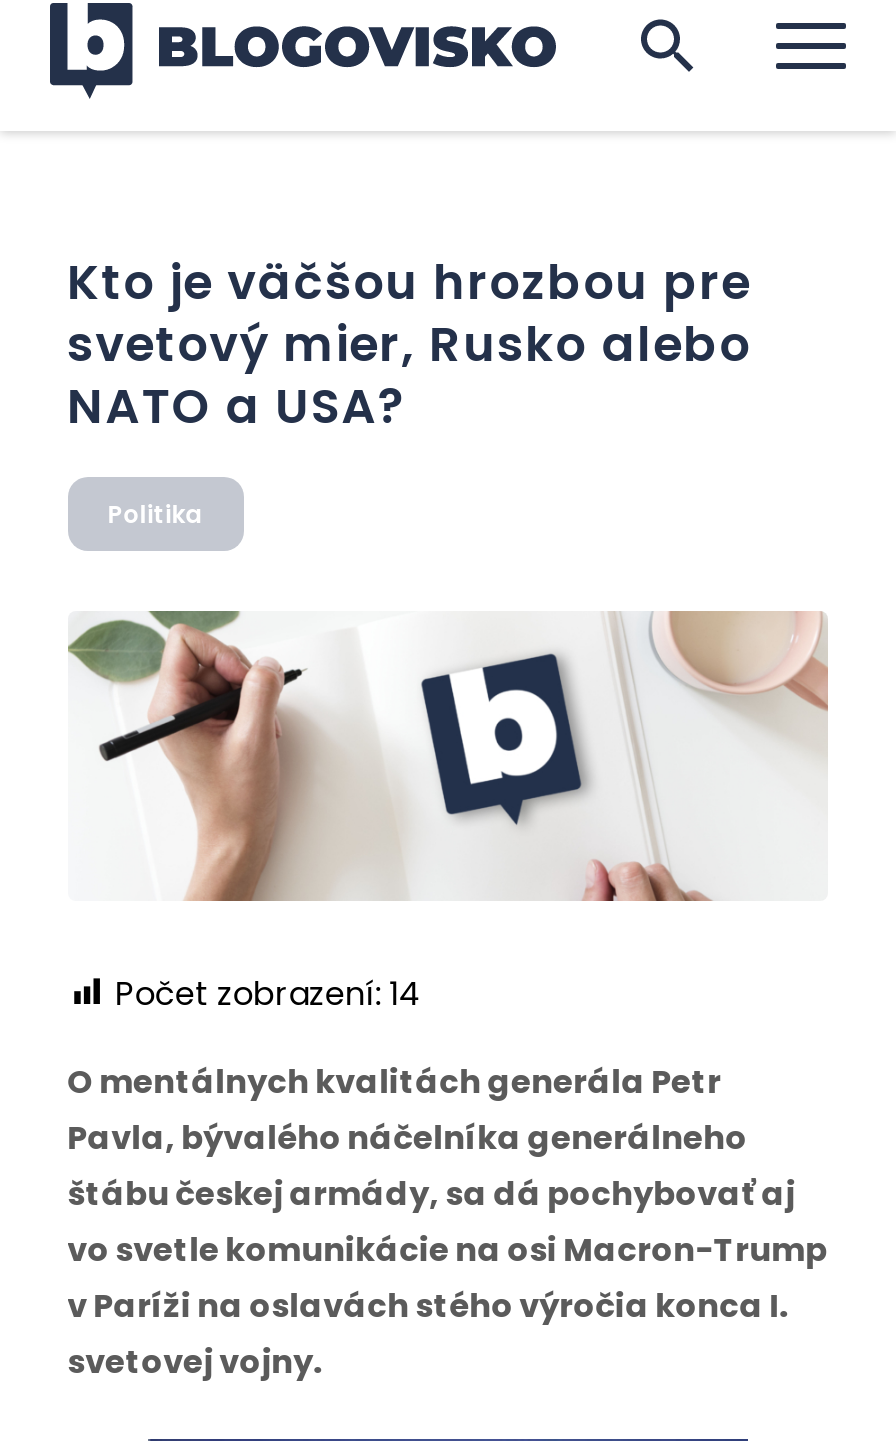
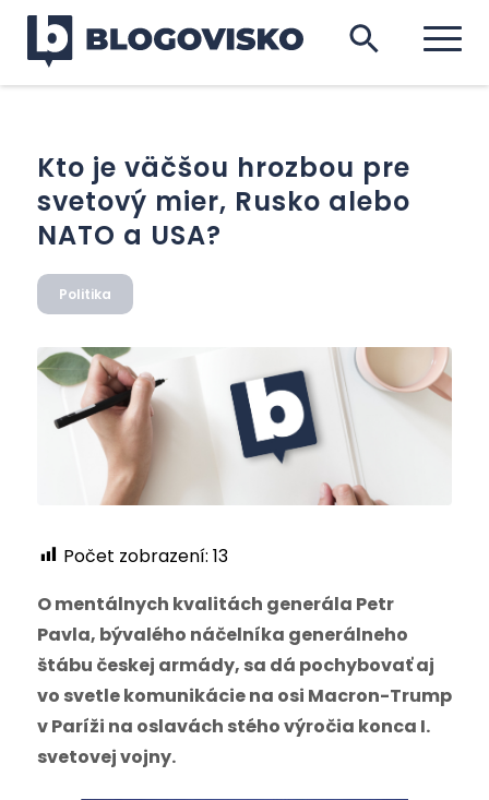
[115,970,421,1016] Počet zobrazení: 14 -> [63,543,228,568] Počet zobrazení: 13

